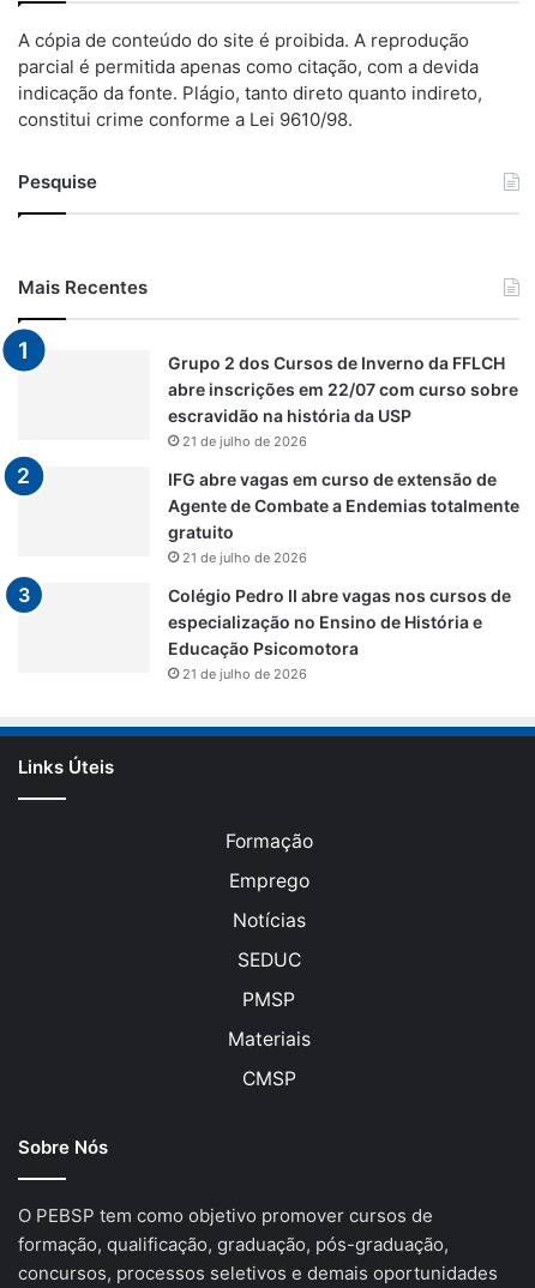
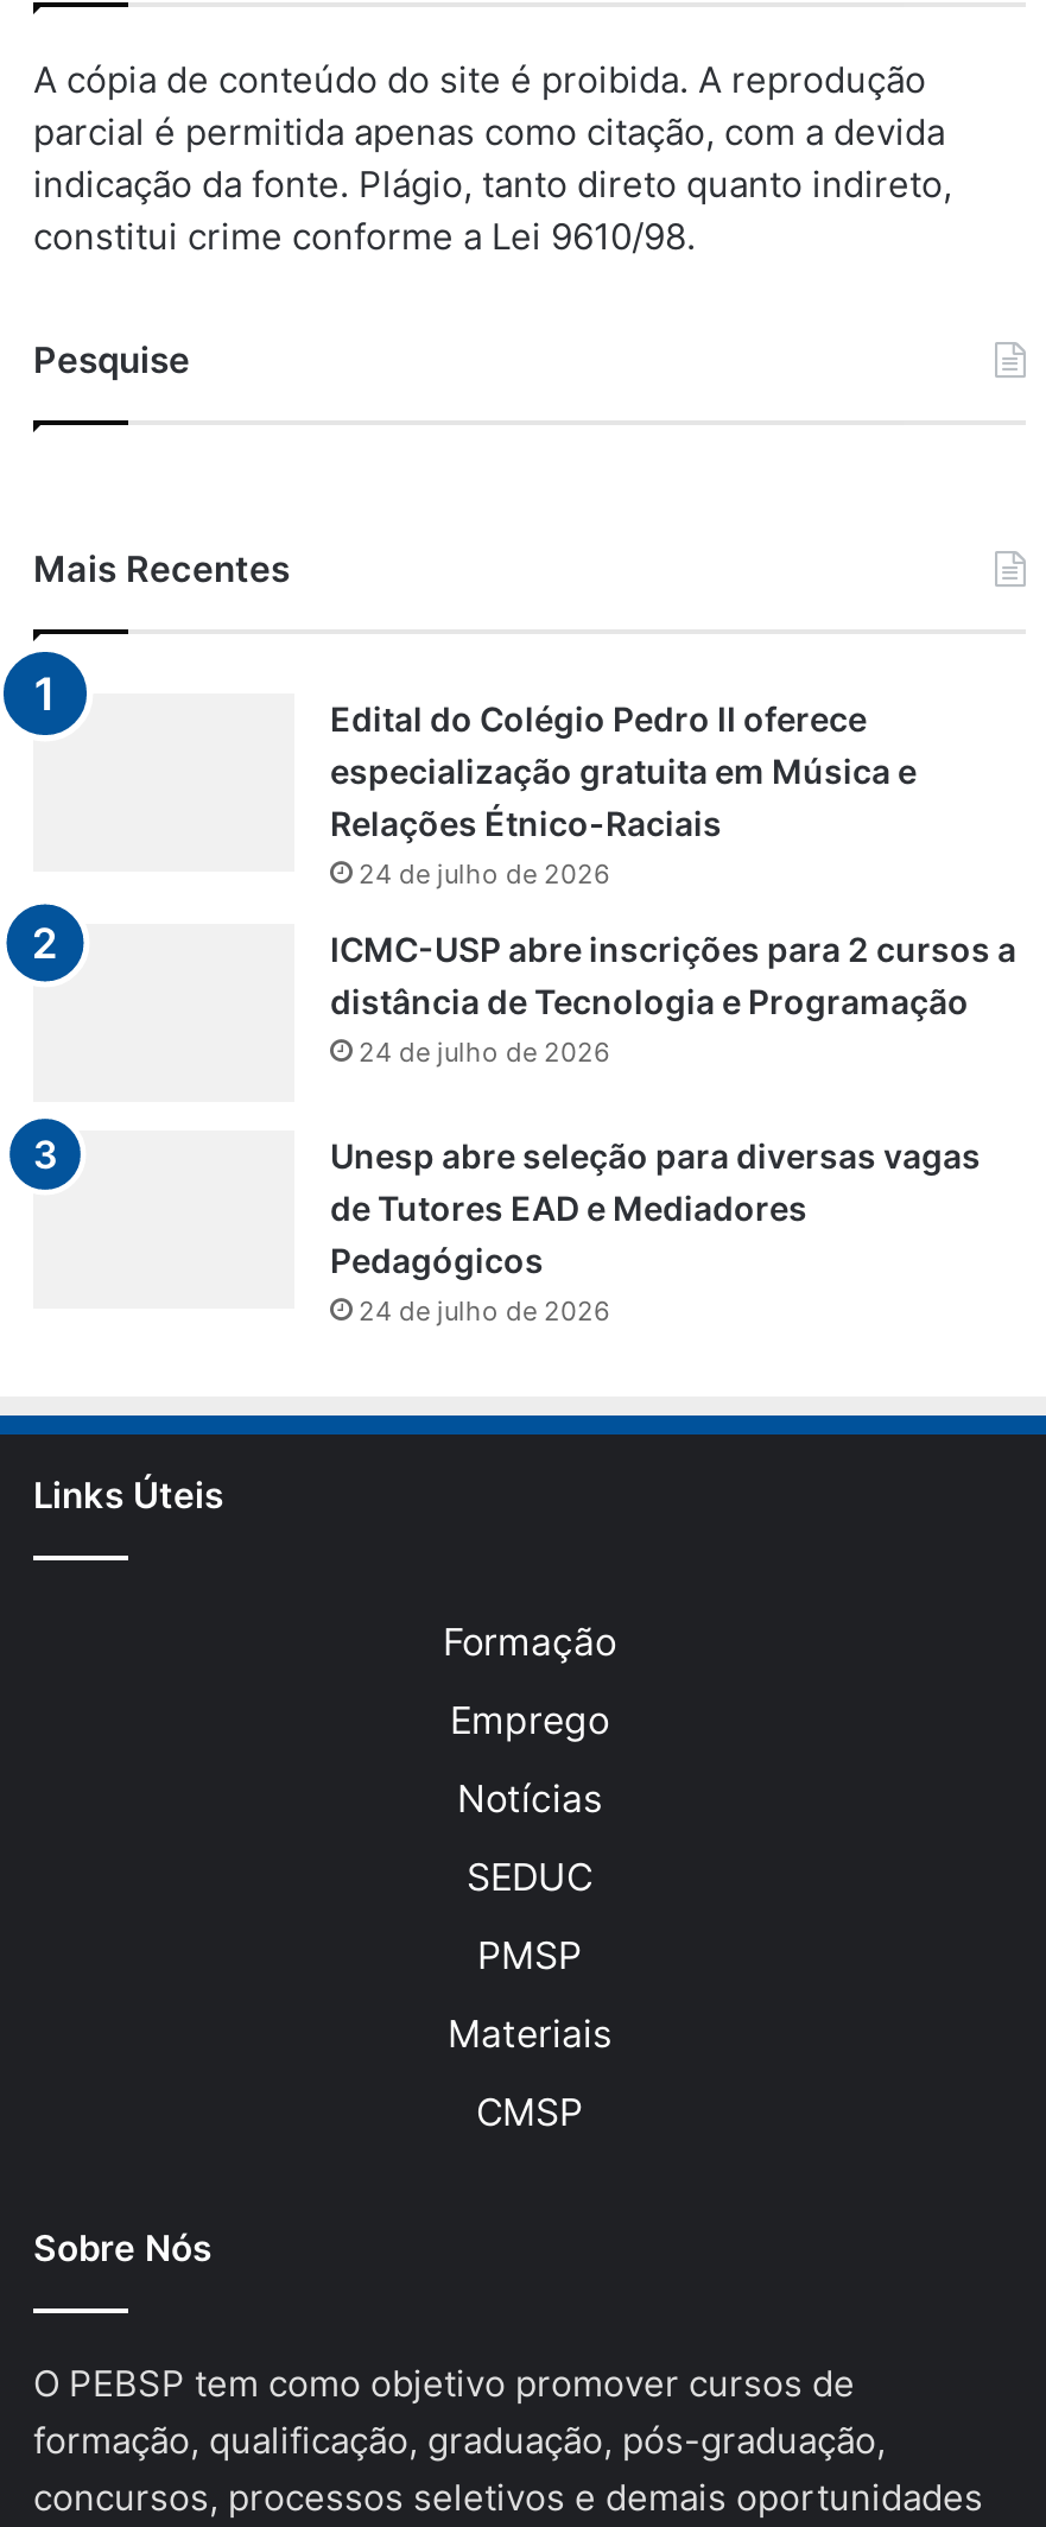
[168,352,518,449] Grupo 2 dos Cursos de Inverno da FFLCH | abre inscrições em 22/07 com curso sobre | escravidão na história da USP | 21 de julho de 2026 -> [330,698,917,890] Edital do Colégio Pedro II oferece | especialização gratuita em Música e | Relações Étnico-Raciais | 24 de julho de 2026
[168,469,519,566] IFG abre vagas em curso de extensão de | Agente de Combate a Endemias totalmente | gratuito | 21 de julho de 2026 -> [330,928,1016,1068] ICMC-USP abre inscrições para 2 cursos a | distância de Tecnologia e Programação | 24 de julho de 2026
[168,585,511,682] Colégio Pedro II abre vagas nos cursos de | especialização no Ensino de História e | Educação Psicomotora | 21 de julho de 2026 -> [330,1135,981,1327] Unesp abre seleção para diversas vagas | de Tutores EAD e Mediadores | Pedagógicos | 24 de julho de 2026

